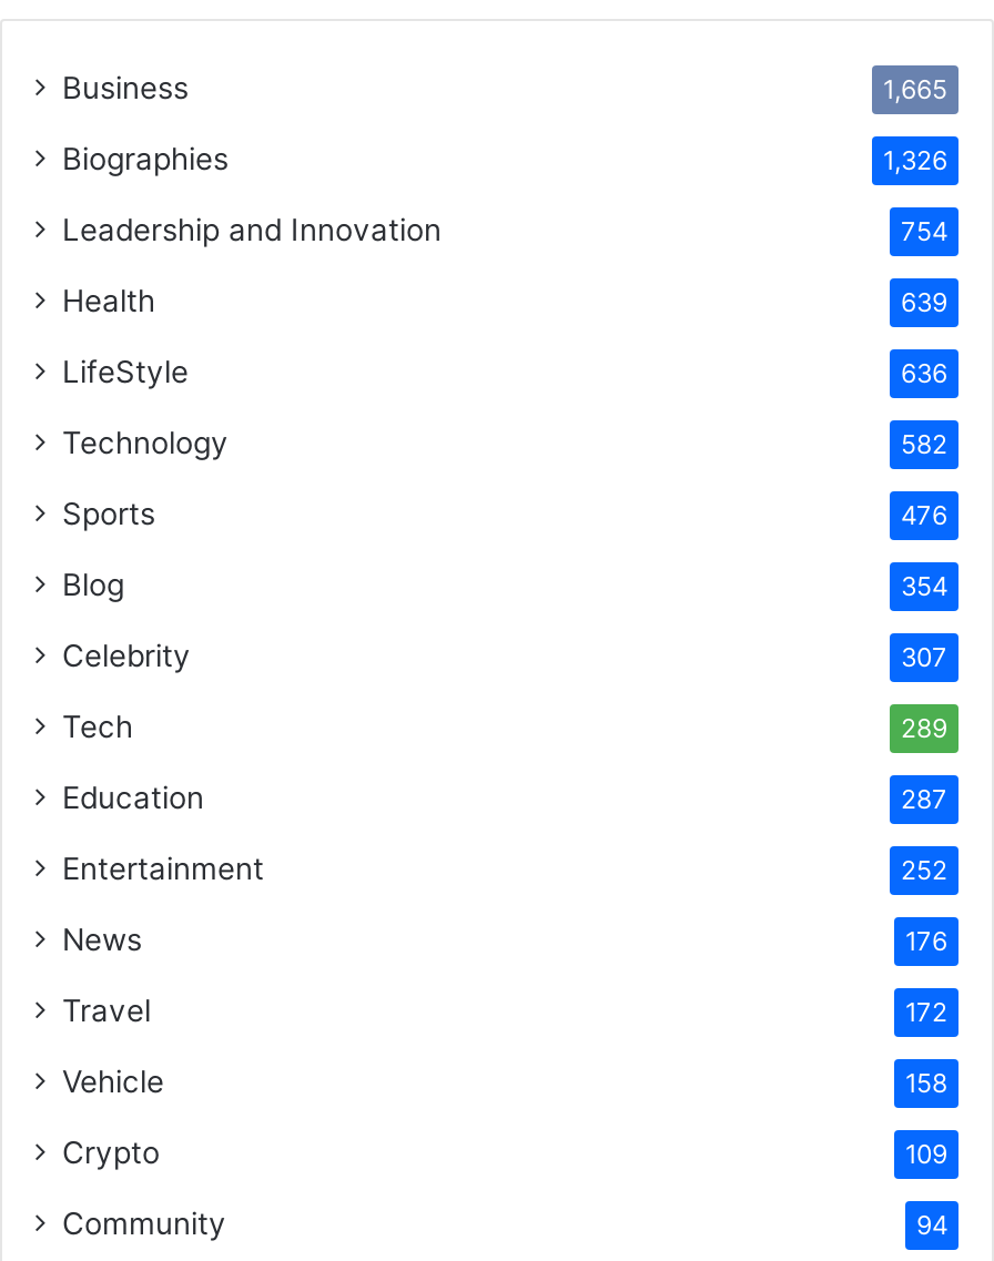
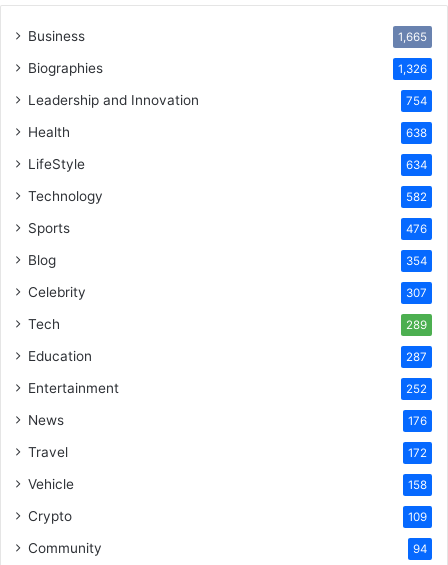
[901,288,947,319] 639 -> [406,126,427,140] 638
[901,359,947,390] 636 -> [406,158,427,172] 634

